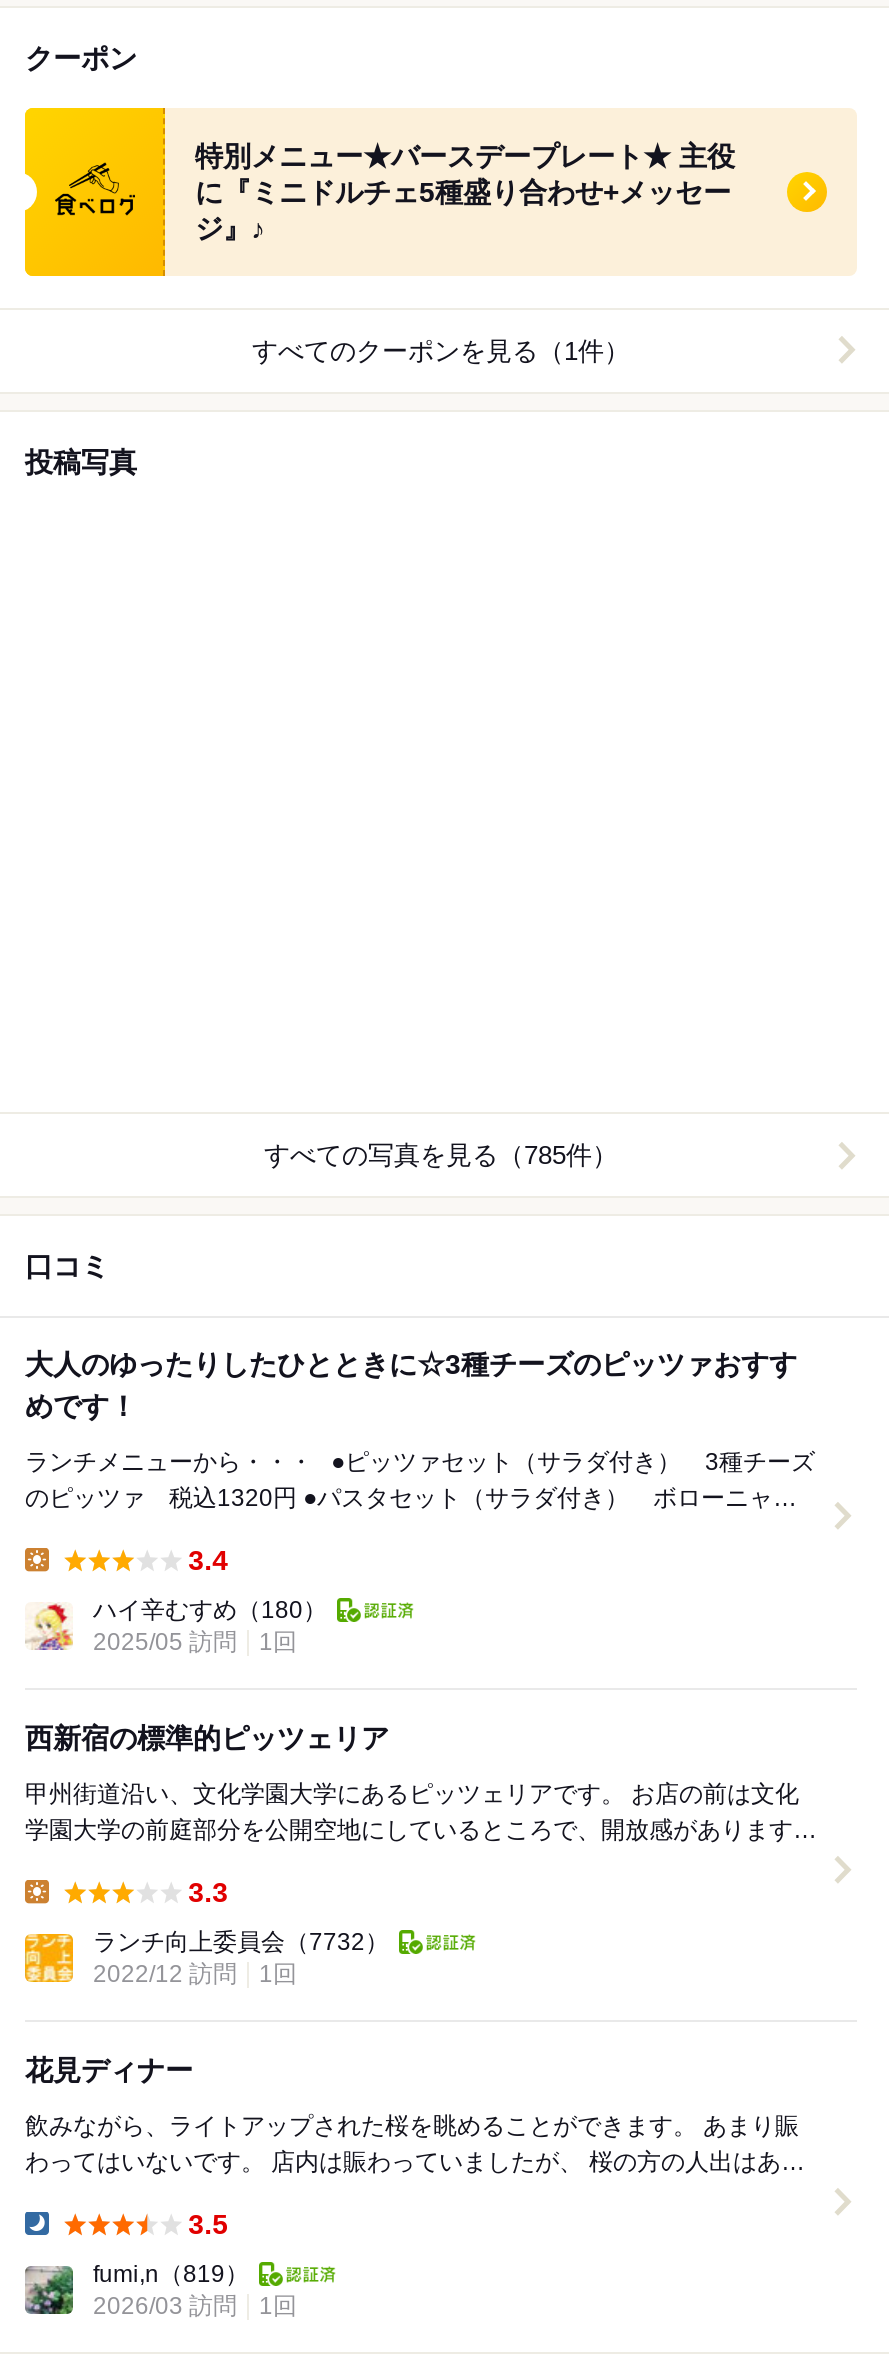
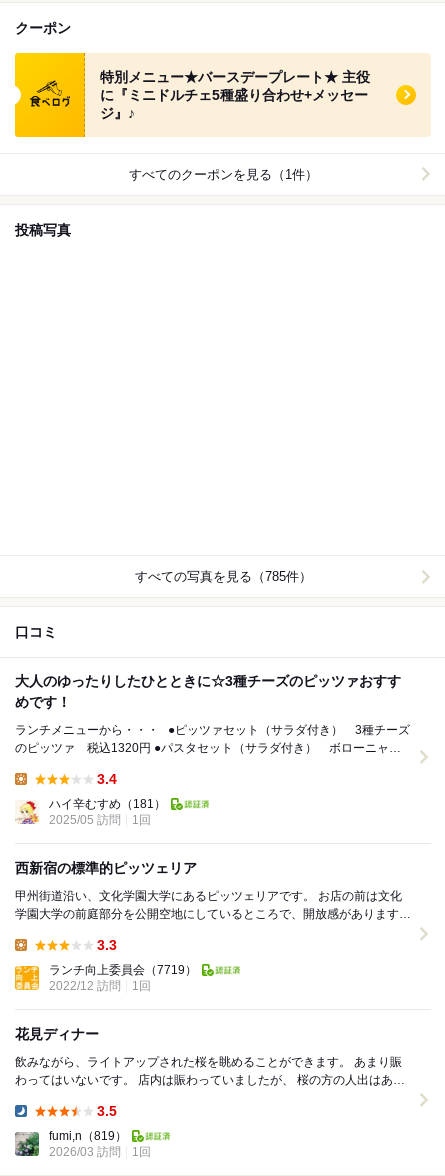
[93,1596,327,1624] ハイ辛むすめ（180） -> [49,797,166,811] ハイ辛むすめ（181）
[93,1928,389,1956] ランチ向上委員会（7732） -> [49,963,197,977] ランチ向上委員会（7719）

